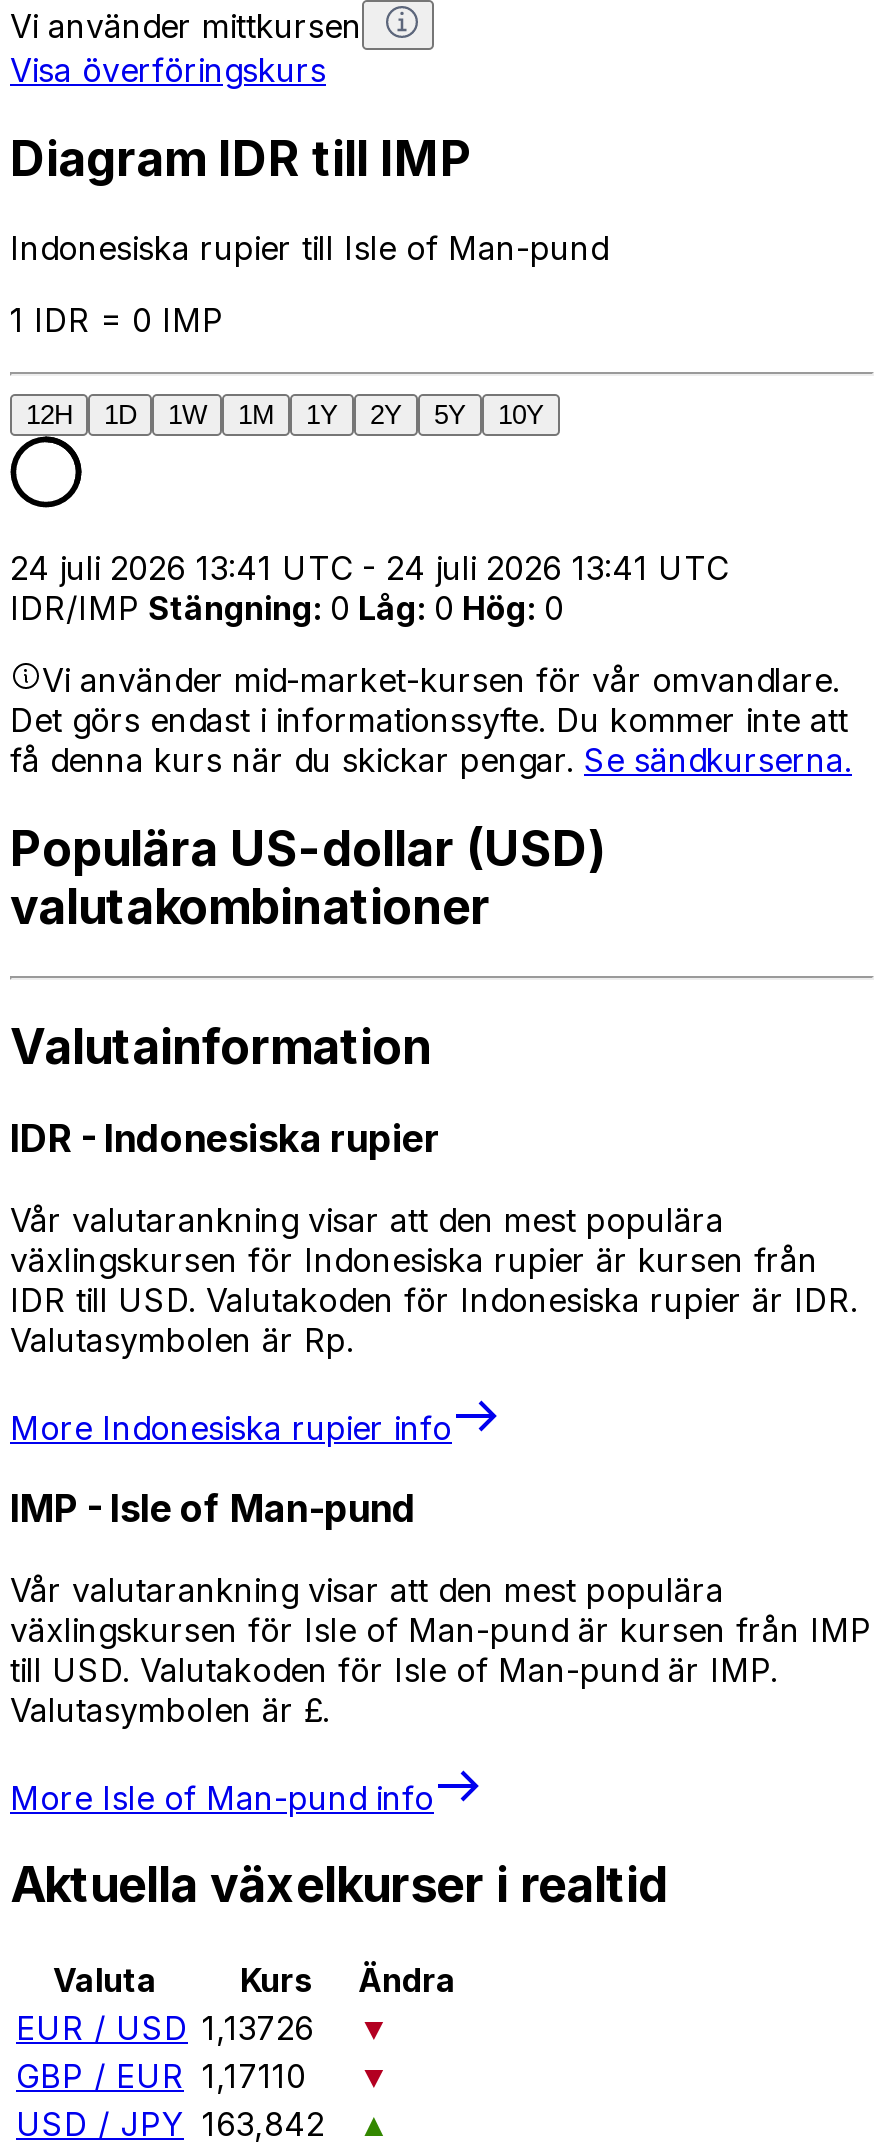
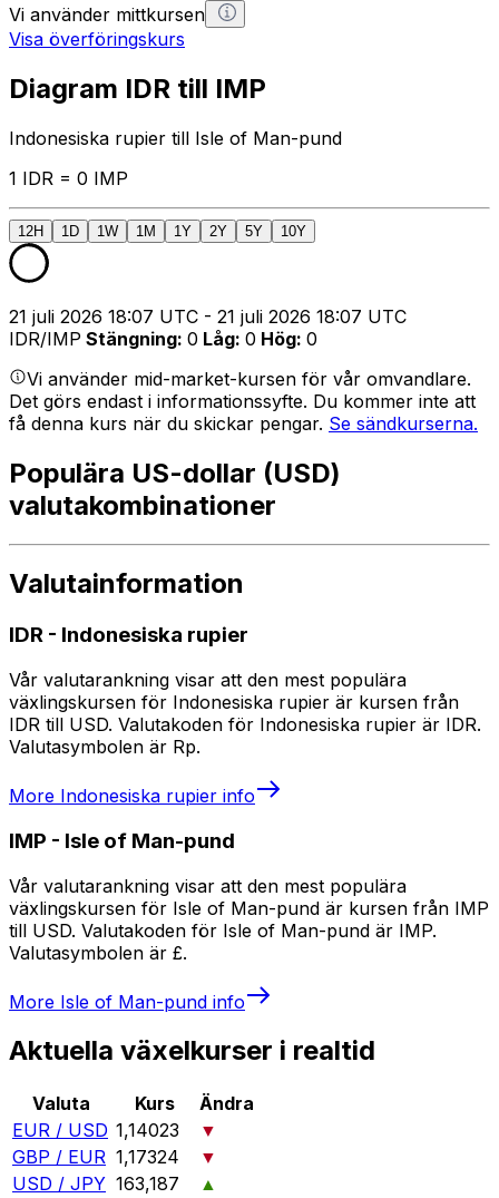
[10,547,728,587] 24 juli 2026 13:41 UTC - 24 juli 2026 13:41 UTC -> [9,305,407,327] 21 juli 2026 18:07 UTC - 21 juli 2026 18:07 UTC
[16,2009,314,2049] EUR / USD 1,13726 -> [12,1119,179,1141] EUR / USD 1,14023
[16,2057,306,2097] GBP / EUR 1,17110 -> [12,1146,179,1168] GBP / EUR 1,17324
[16,2105,324,2145] USD / JPY 163,842 -> [12,1173,179,1195] USD / JPY 163,187

